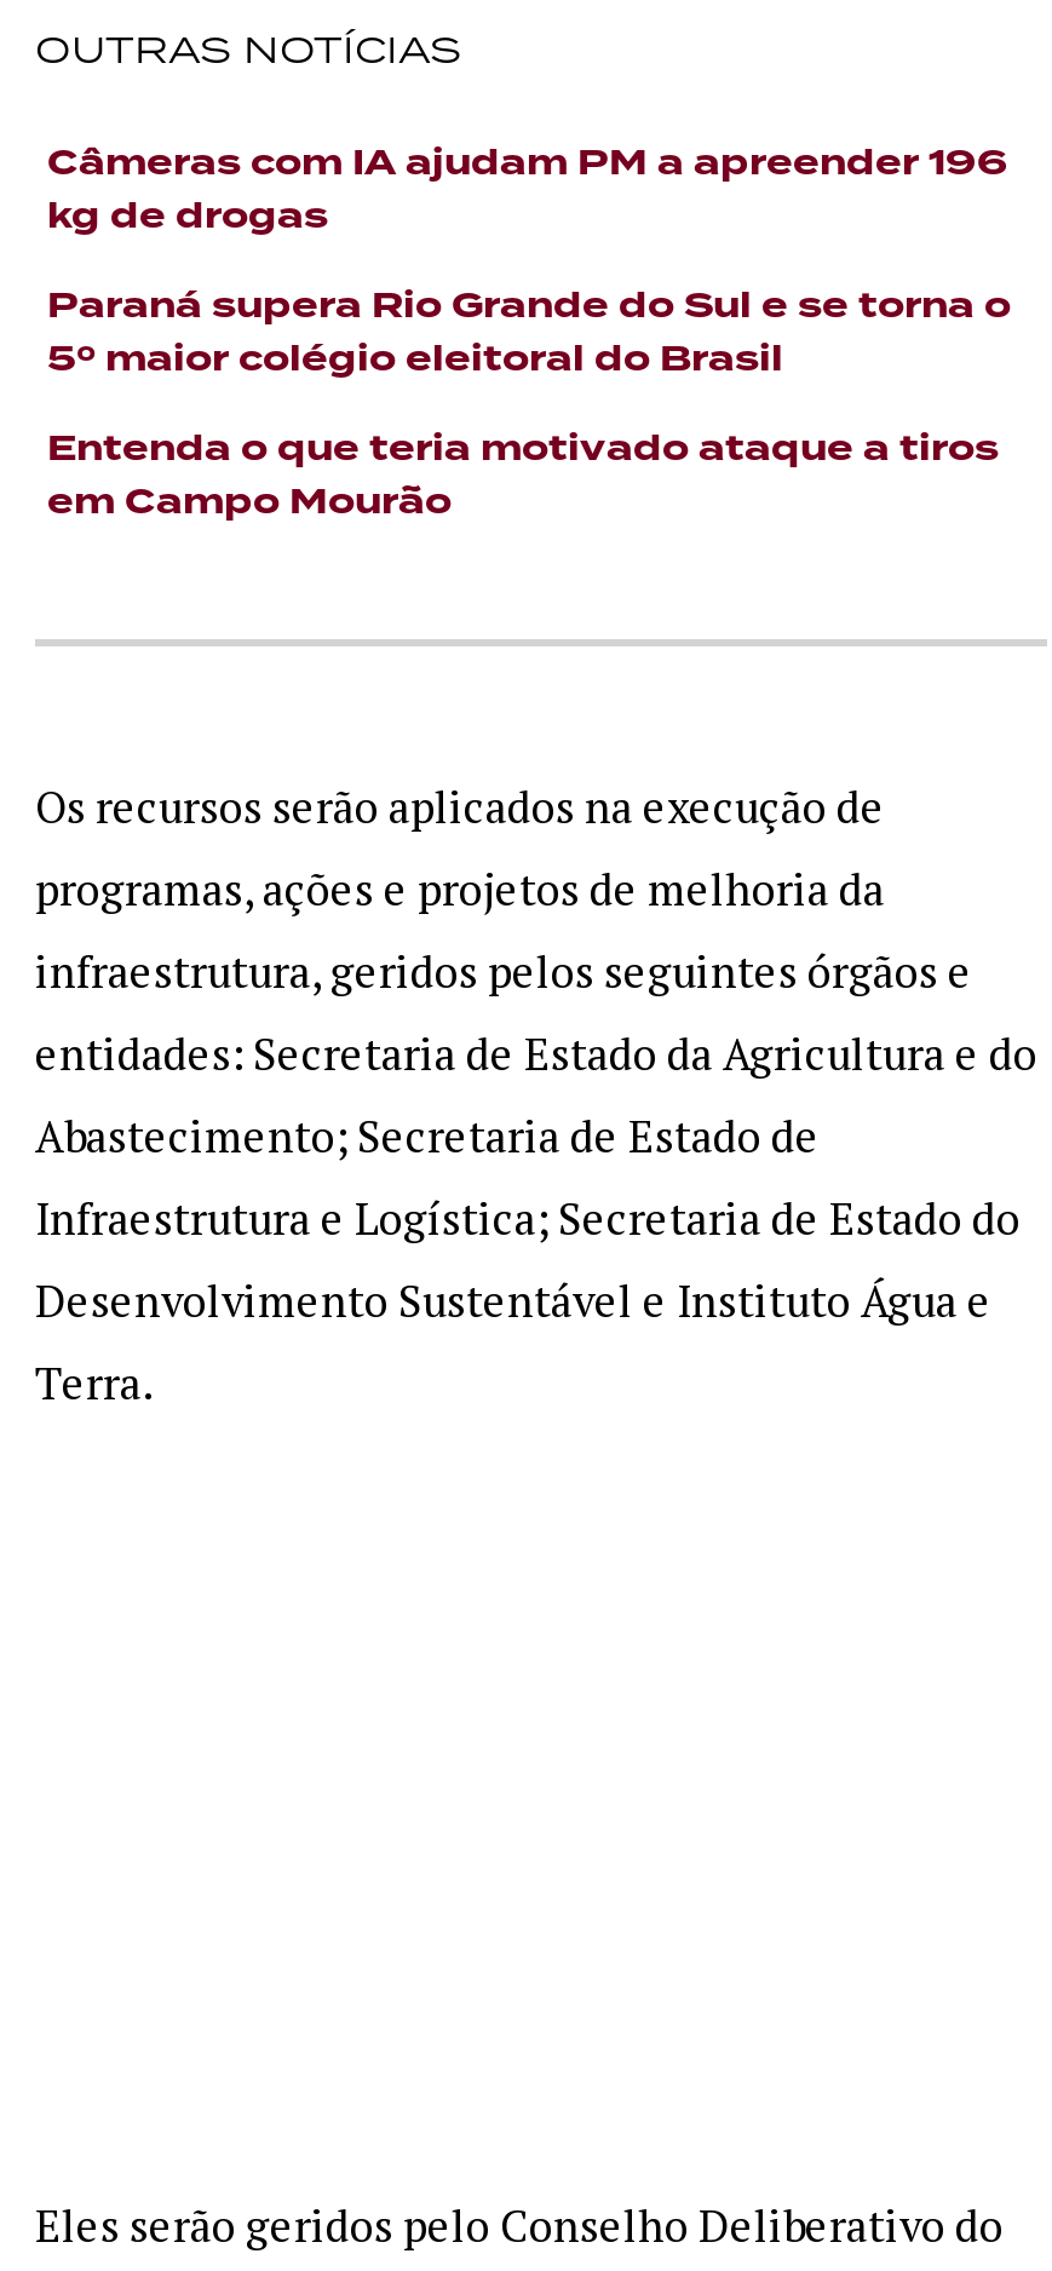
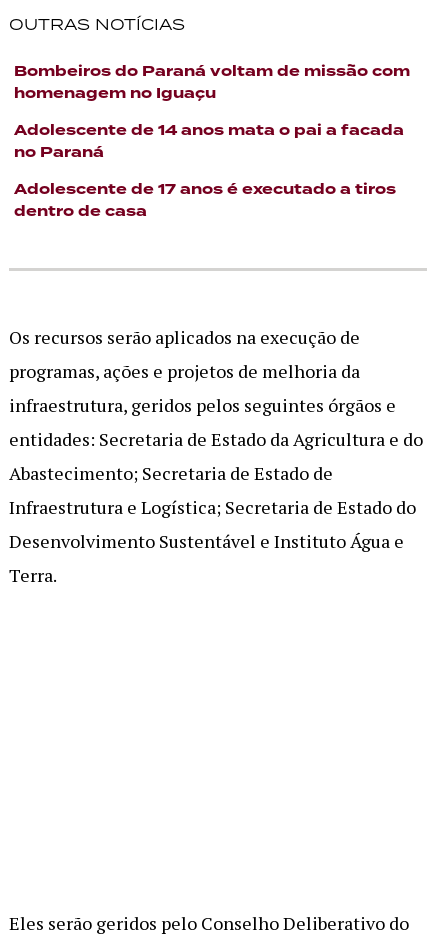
[47,138,1008,242] Câmeras com IA ajudam PM a apreender 196 | kg de drogas -> [14,61,410,104] Bombeiros do Paraná voltam de missão com | homenagem no Iguaçu
[47,281,1011,385] Paraná supera Rio Grande do Sul e se torna o | 5º maior colégio eleitoral do Brasil -> [14,120,404,163] Adolescente de 14 anos mata o pai a facada | no Paraná
[47,424,999,528] Entenda o que teria motivado ataque a tiros | em Campo Mourão -> [14,179,396,222] Adolescente de 17 anos é executado a tiros | dentro de casa

